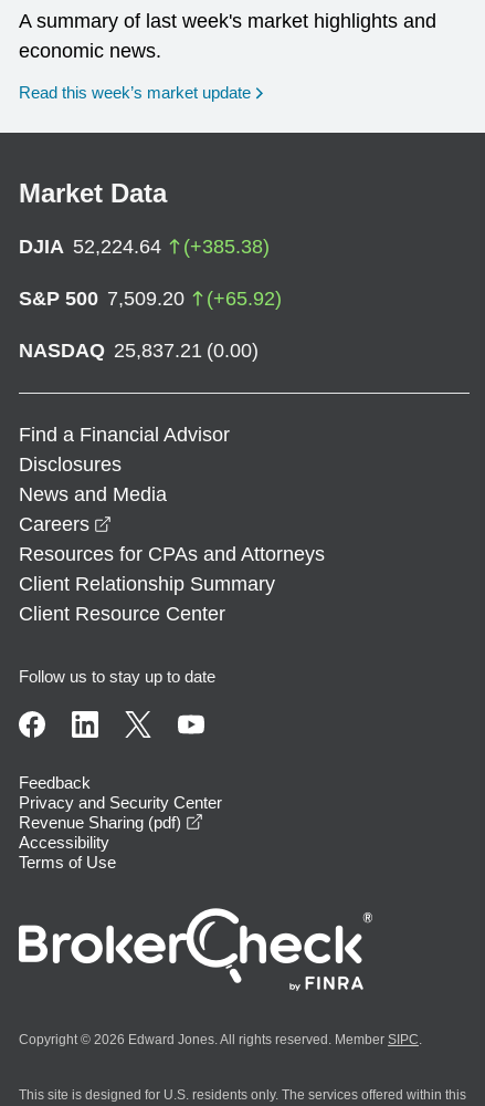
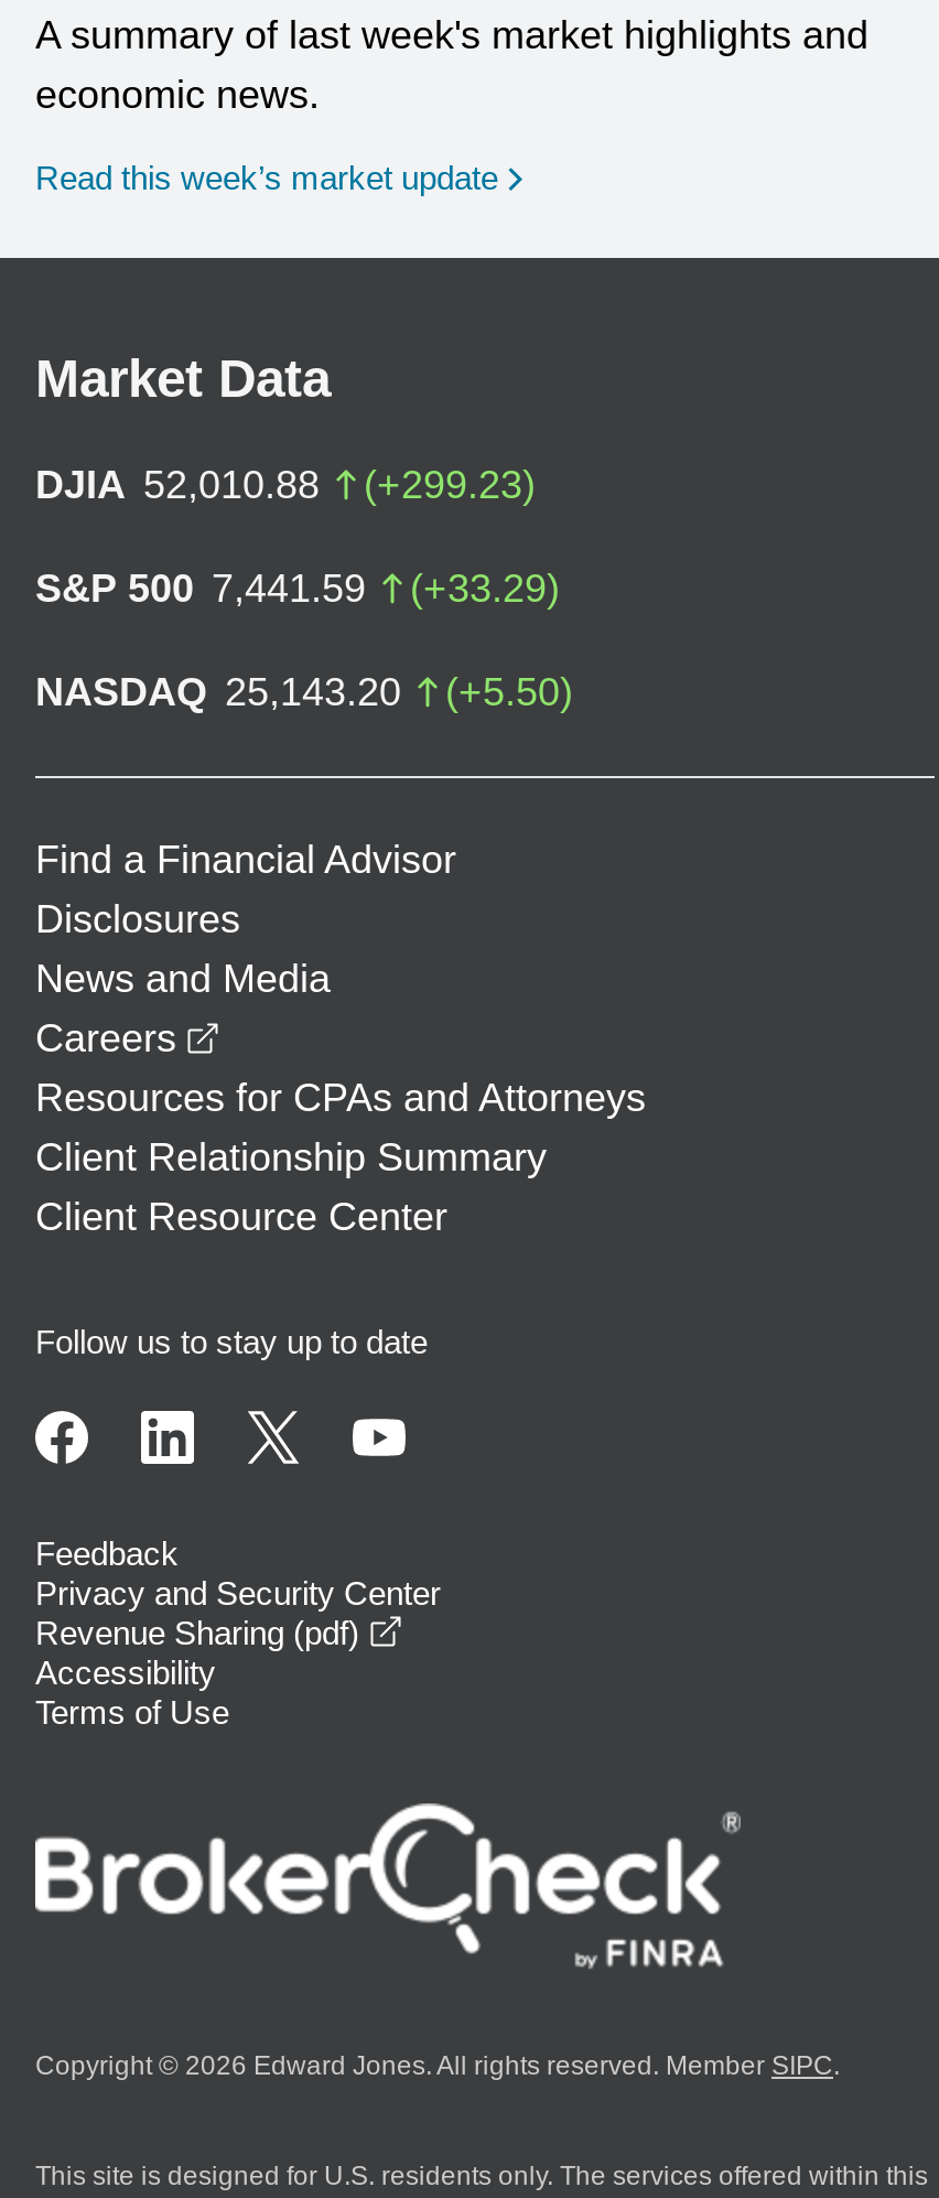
[19,235,270,257] DJIA 52,224.64 | (+385.38) -> [35,463,536,507] DJIA 52,010.88 | (+299.23)
[19,287,282,309] S&P 500 7,509.20 | (+65.92) -> [35,566,560,610] S&P 500 7,441.59 | (+33.29)
[19,339,259,361] NASDAQ 25,837.21 (0.00) -> [35,670,573,714] NASDAQ 25,143.20 | (+5.50)

